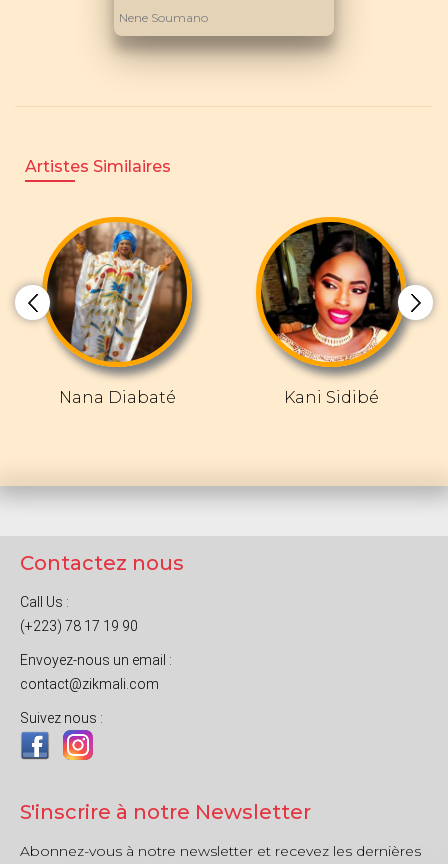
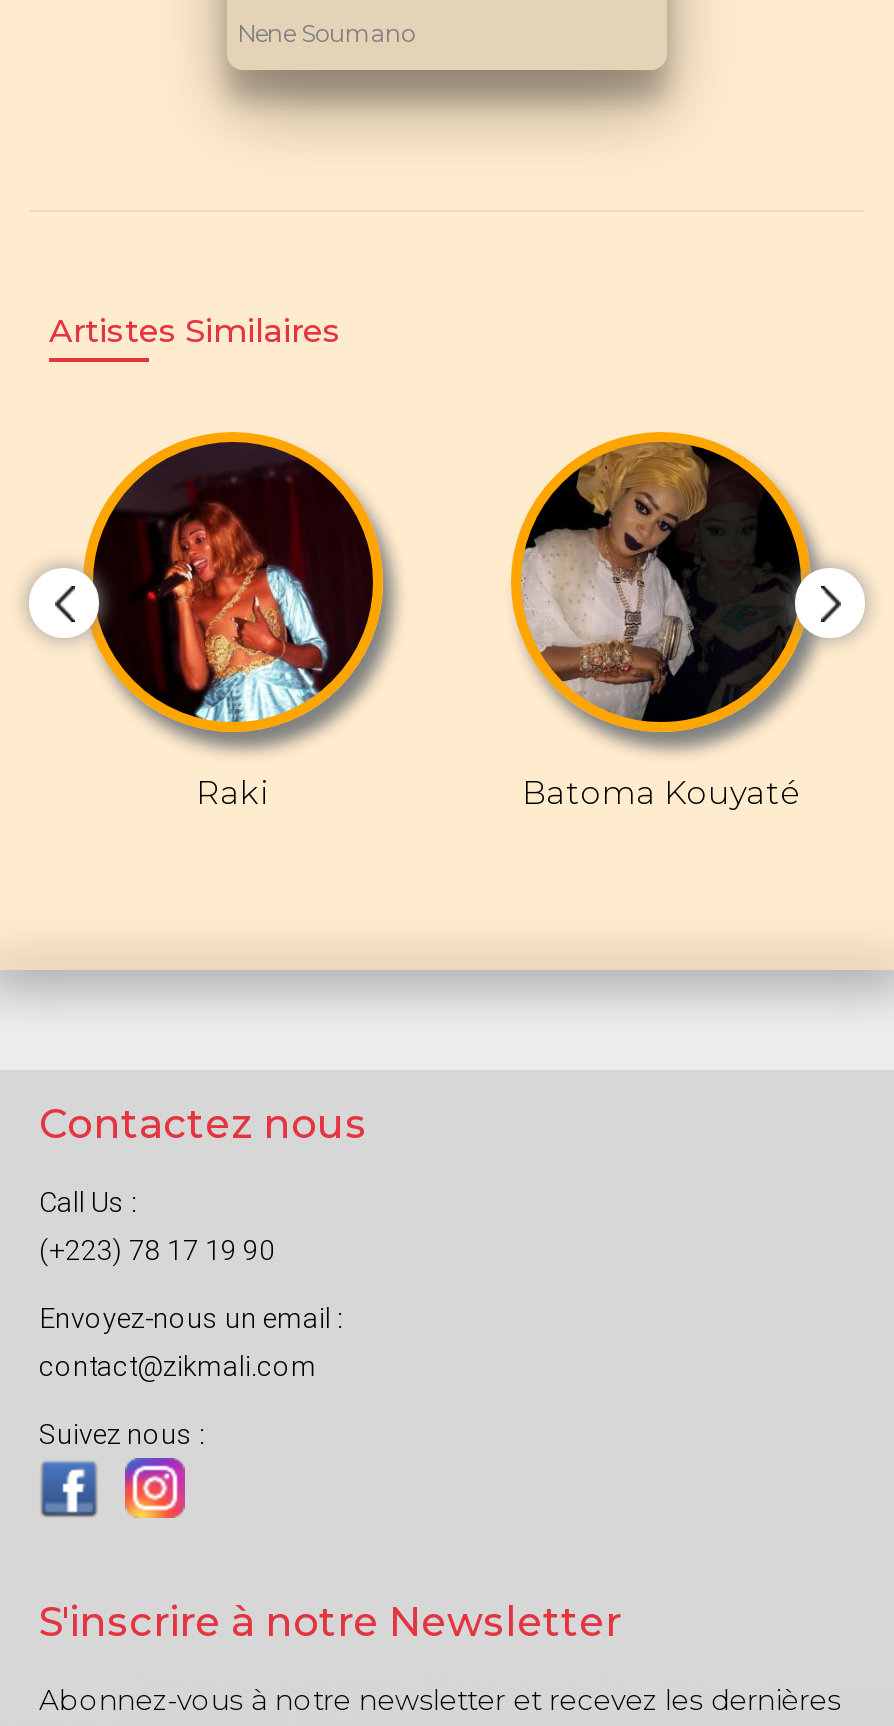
[55,221,378,407] [image] | Nana Diabaté | Kani Sidibé -> [111,440,800,812] [image] | Raki | Batoma Kouyaté
[260,221,400,363] [image] -> [519,442,799,724] [image]

